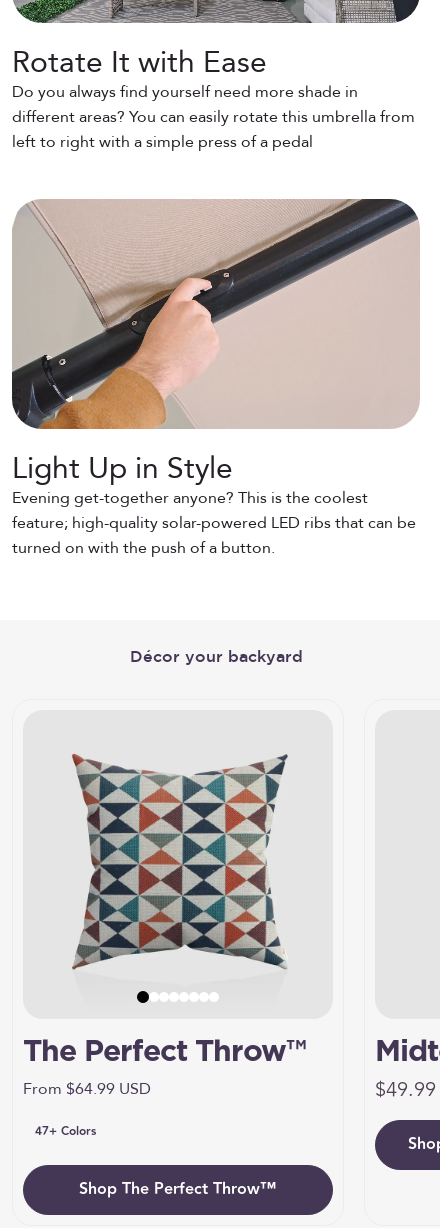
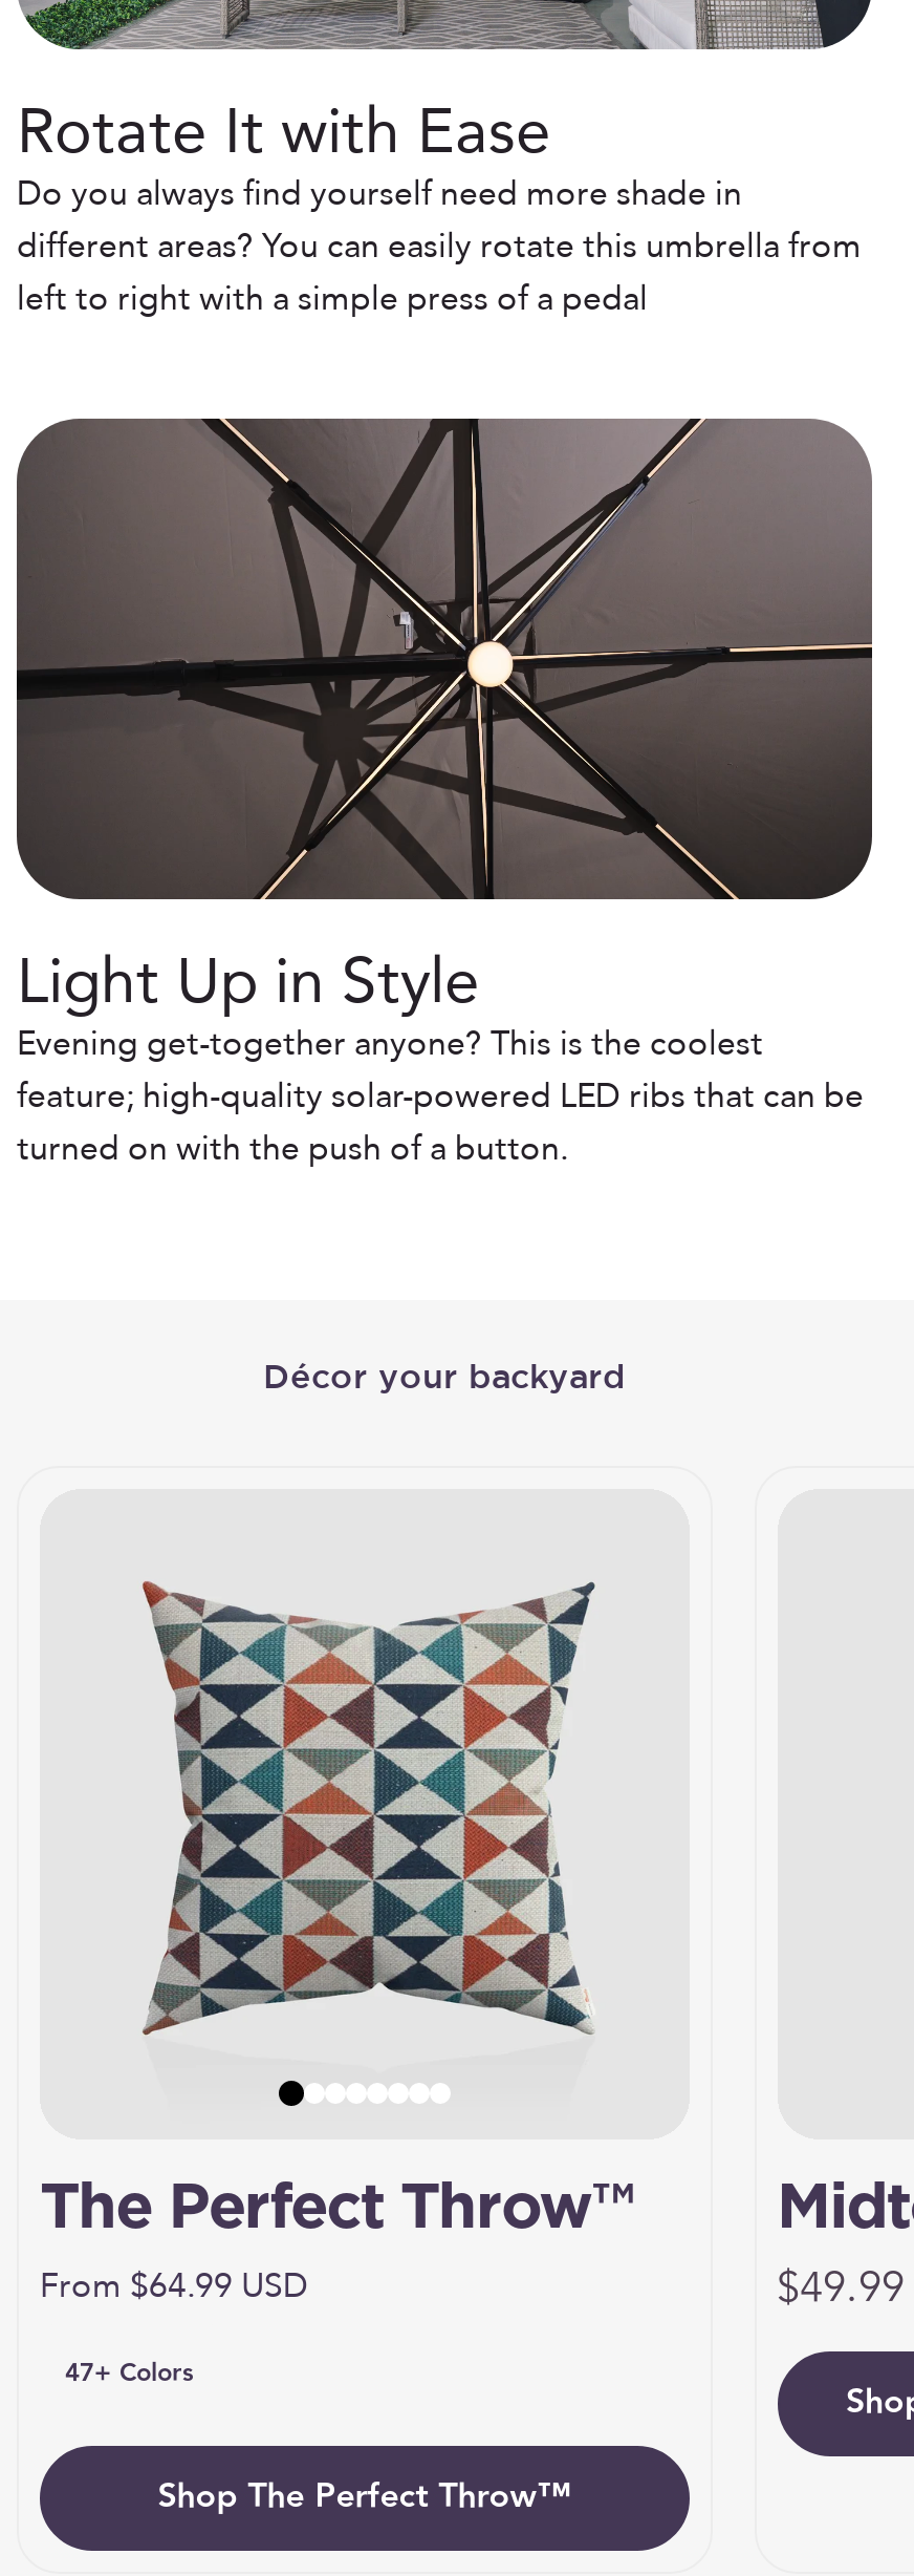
[12,199,420,430] [image] -> [17,418,874,902] [image]

